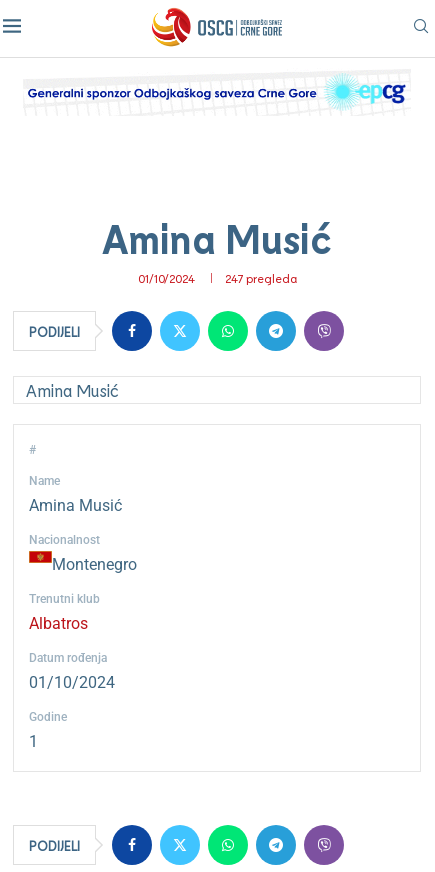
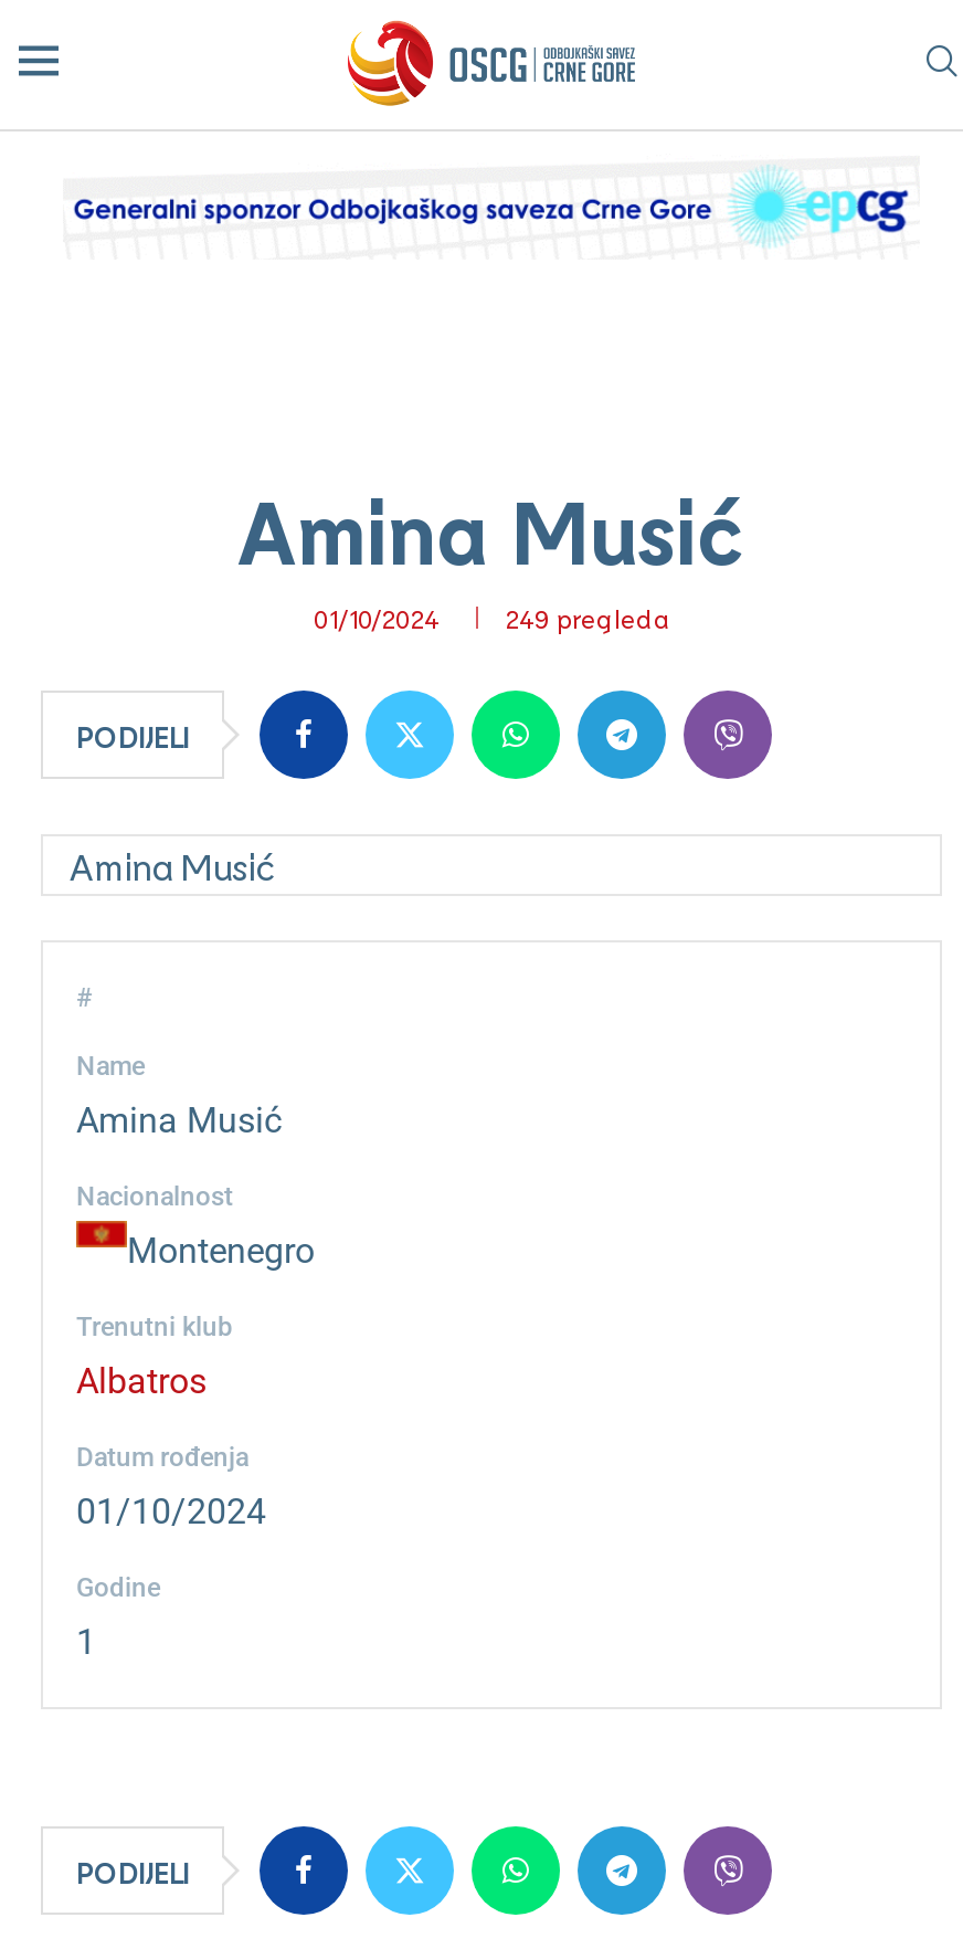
[224,271,296,285] 247 pregleda -> [506,602,669,633] 249 pregleda

